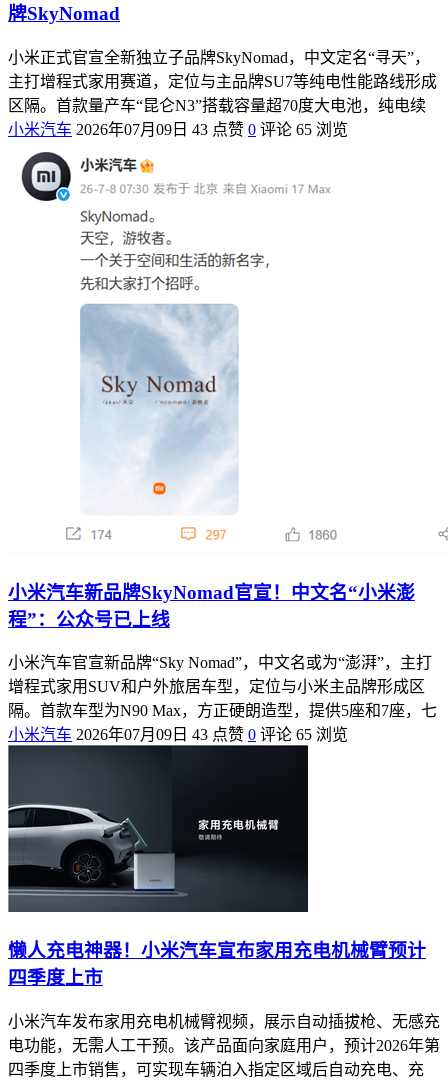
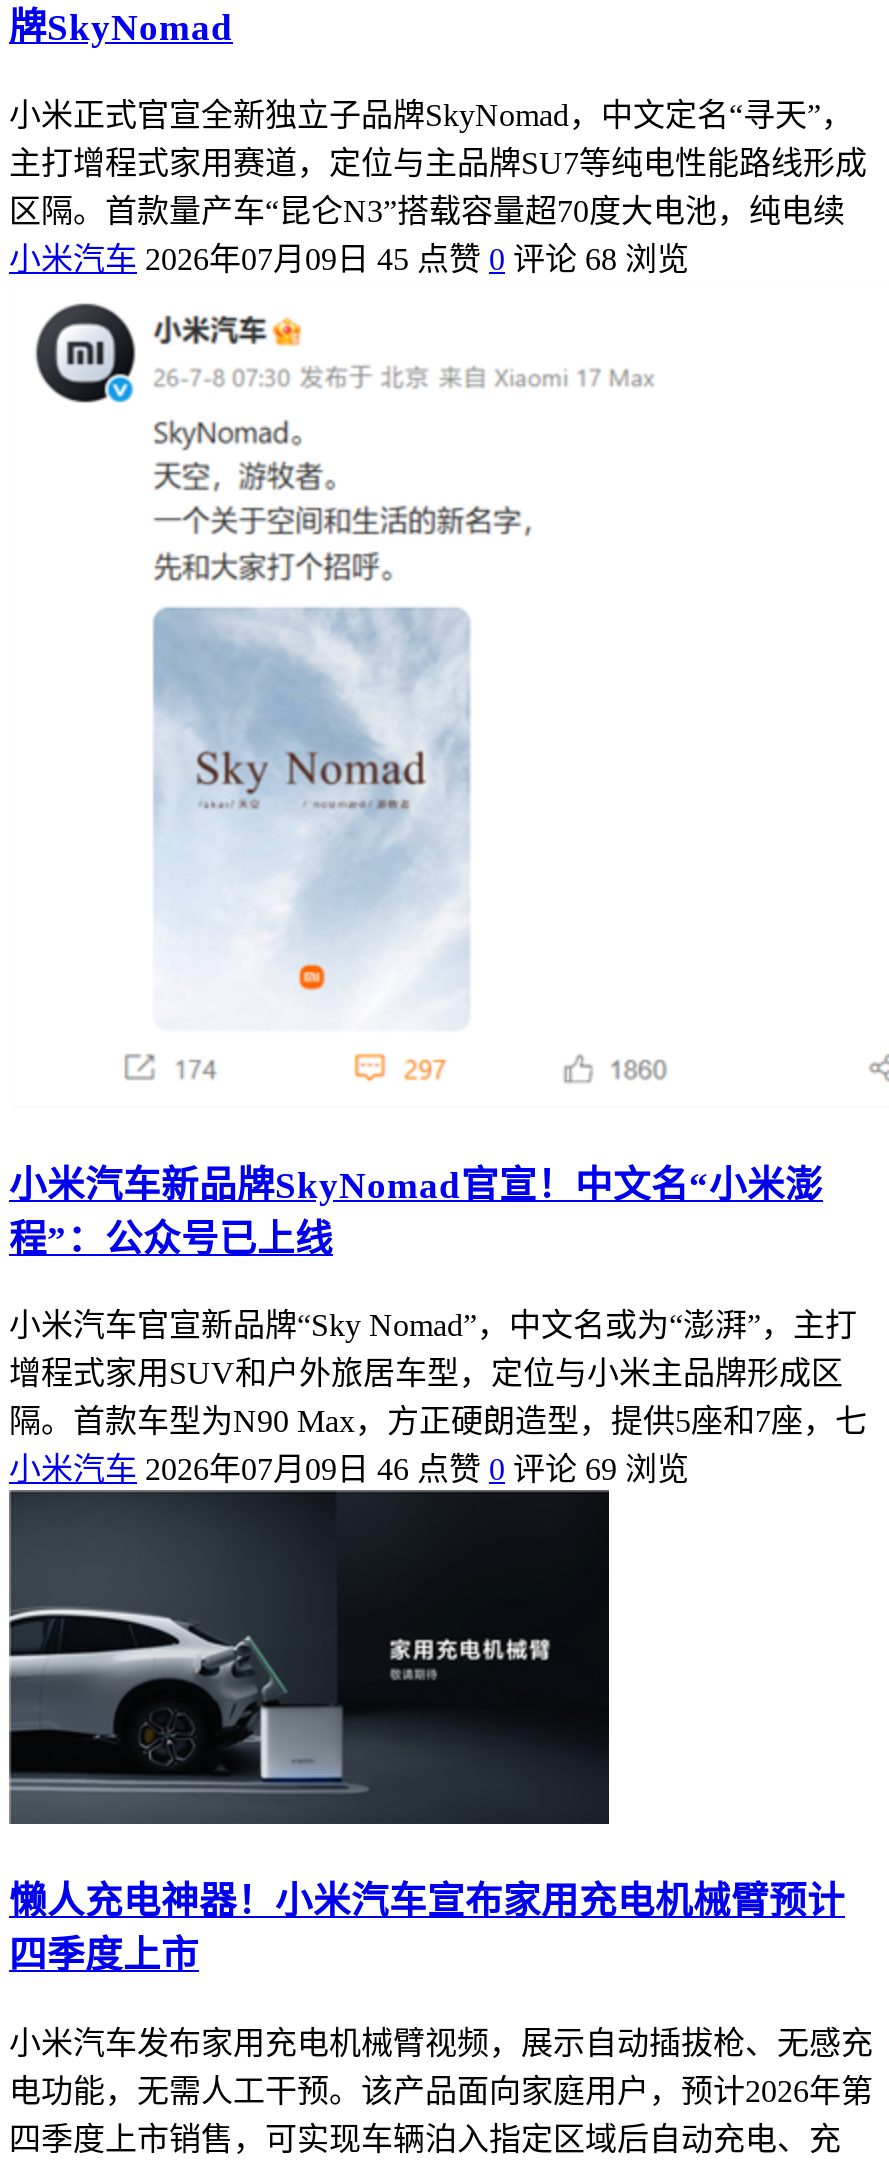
[8,121,348,138] 小米汽车 2026年07月09日 43 点赞 0评论 65 浏览 -> [9,242,689,276] 小米汽车 2026年07月09日 45 点赞 0评论 68 浏览
[8,726,348,743] 小米汽车 2026年07月09日 43 点赞 0评论 65 浏览 -> [9,1453,689,1487] 小米汽车 2026年07月09日 46 点赞 0评论 69 浏览

